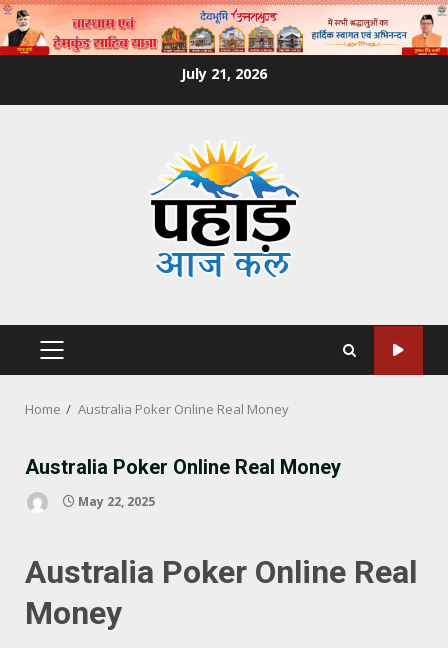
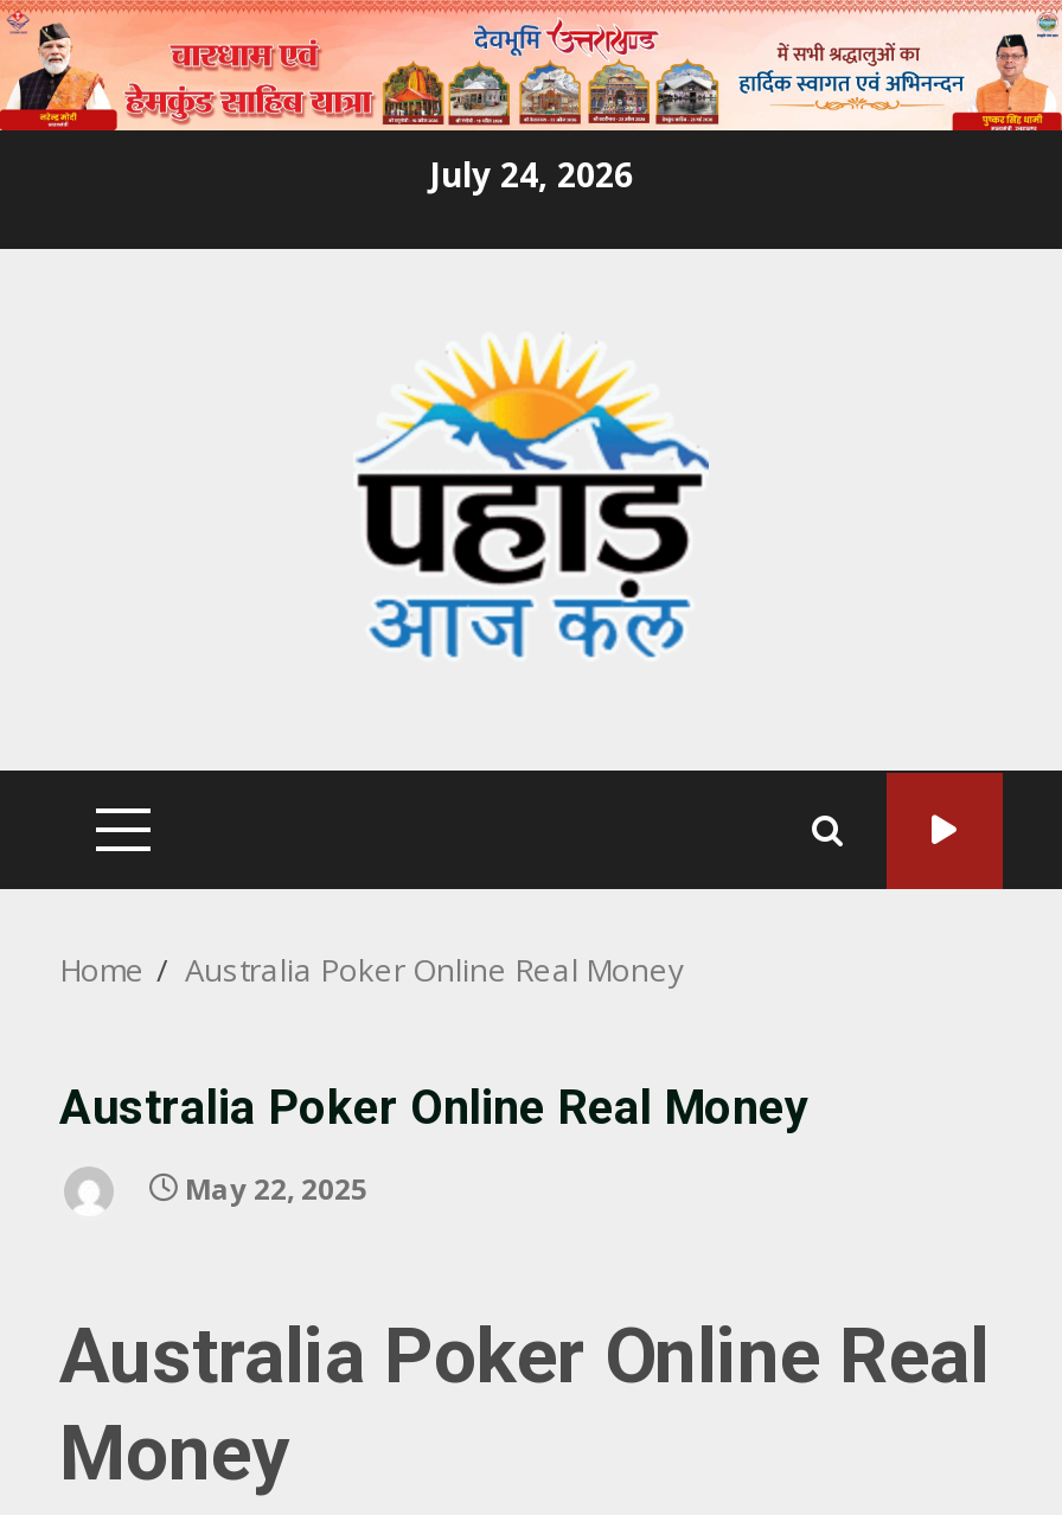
[181,64,267,83] July 21, 2026 -> [429,151,633,196] July 24, 2026

